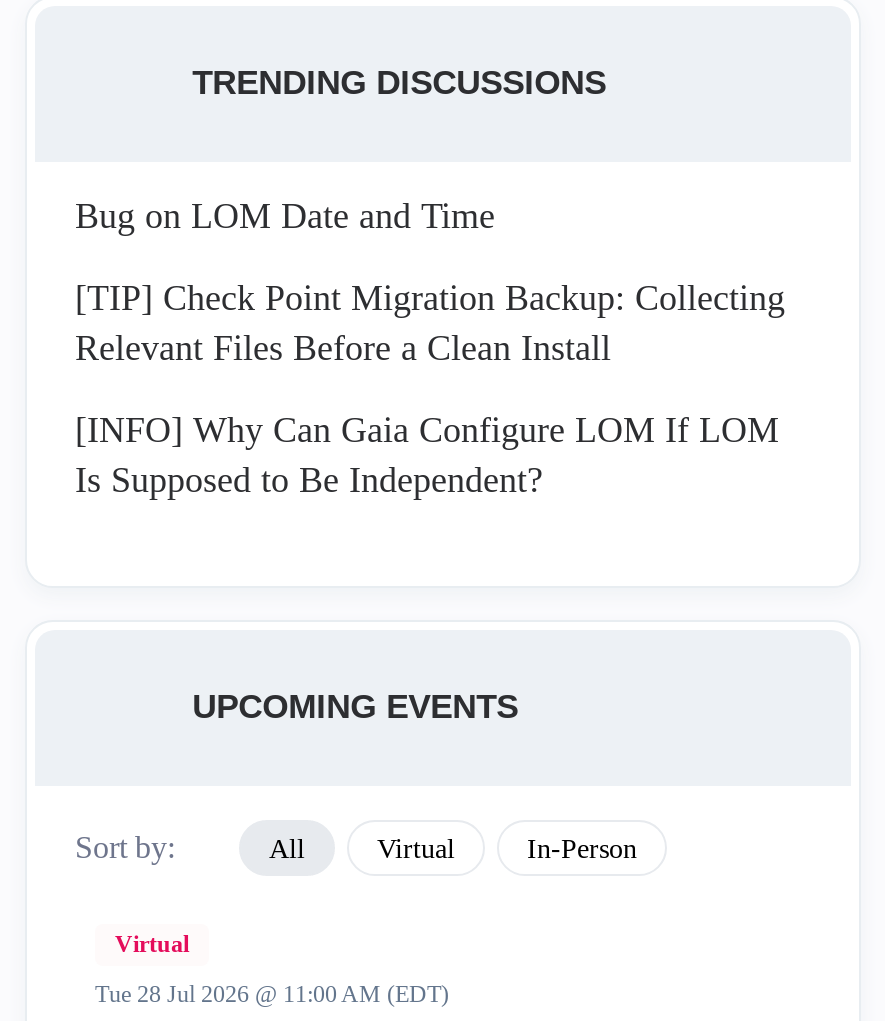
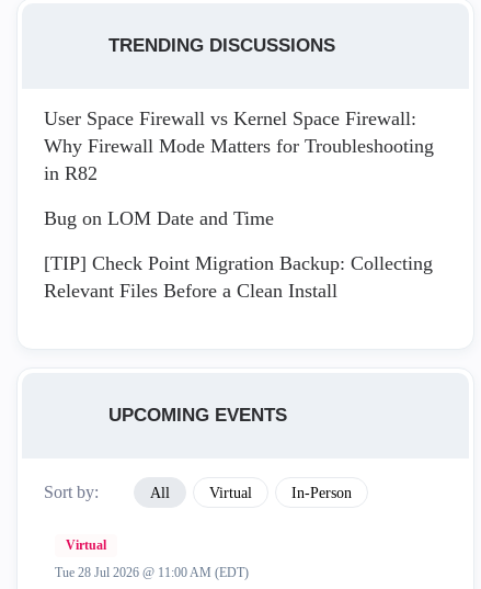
none -> [44,107,434,184] User Space Firewall vs Kernel Space Firewall: | Why Firewall Mode Matters for Troubleshooting | in R82
moved [75,196,785,368] -> [44,207,433,302]: Bug on LOM Date and Time | [TIP] Check Point Migration Backup: Collecting | Relevant Files Before a Clean Install
[75,410,779,500] [INFO] Why Can Gaia Configure LOM If LOM | Is Supposed to Be Independent? -> none

